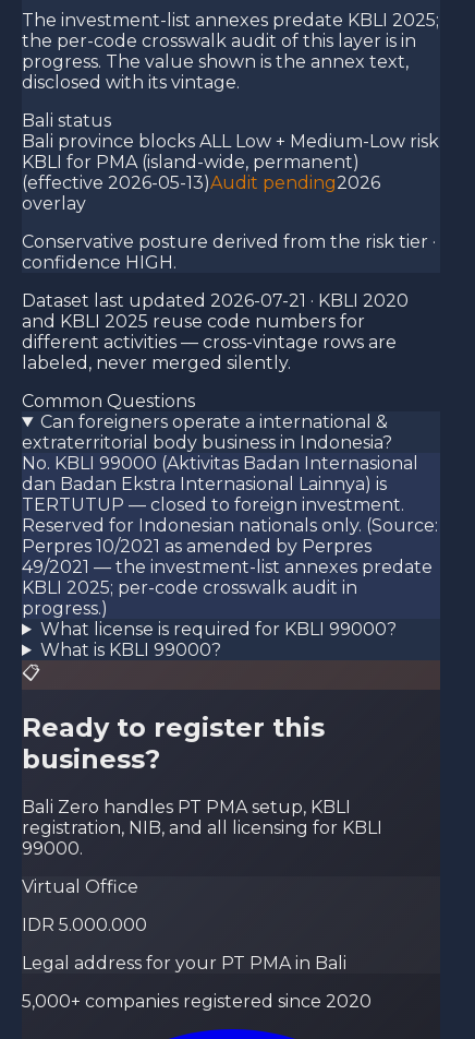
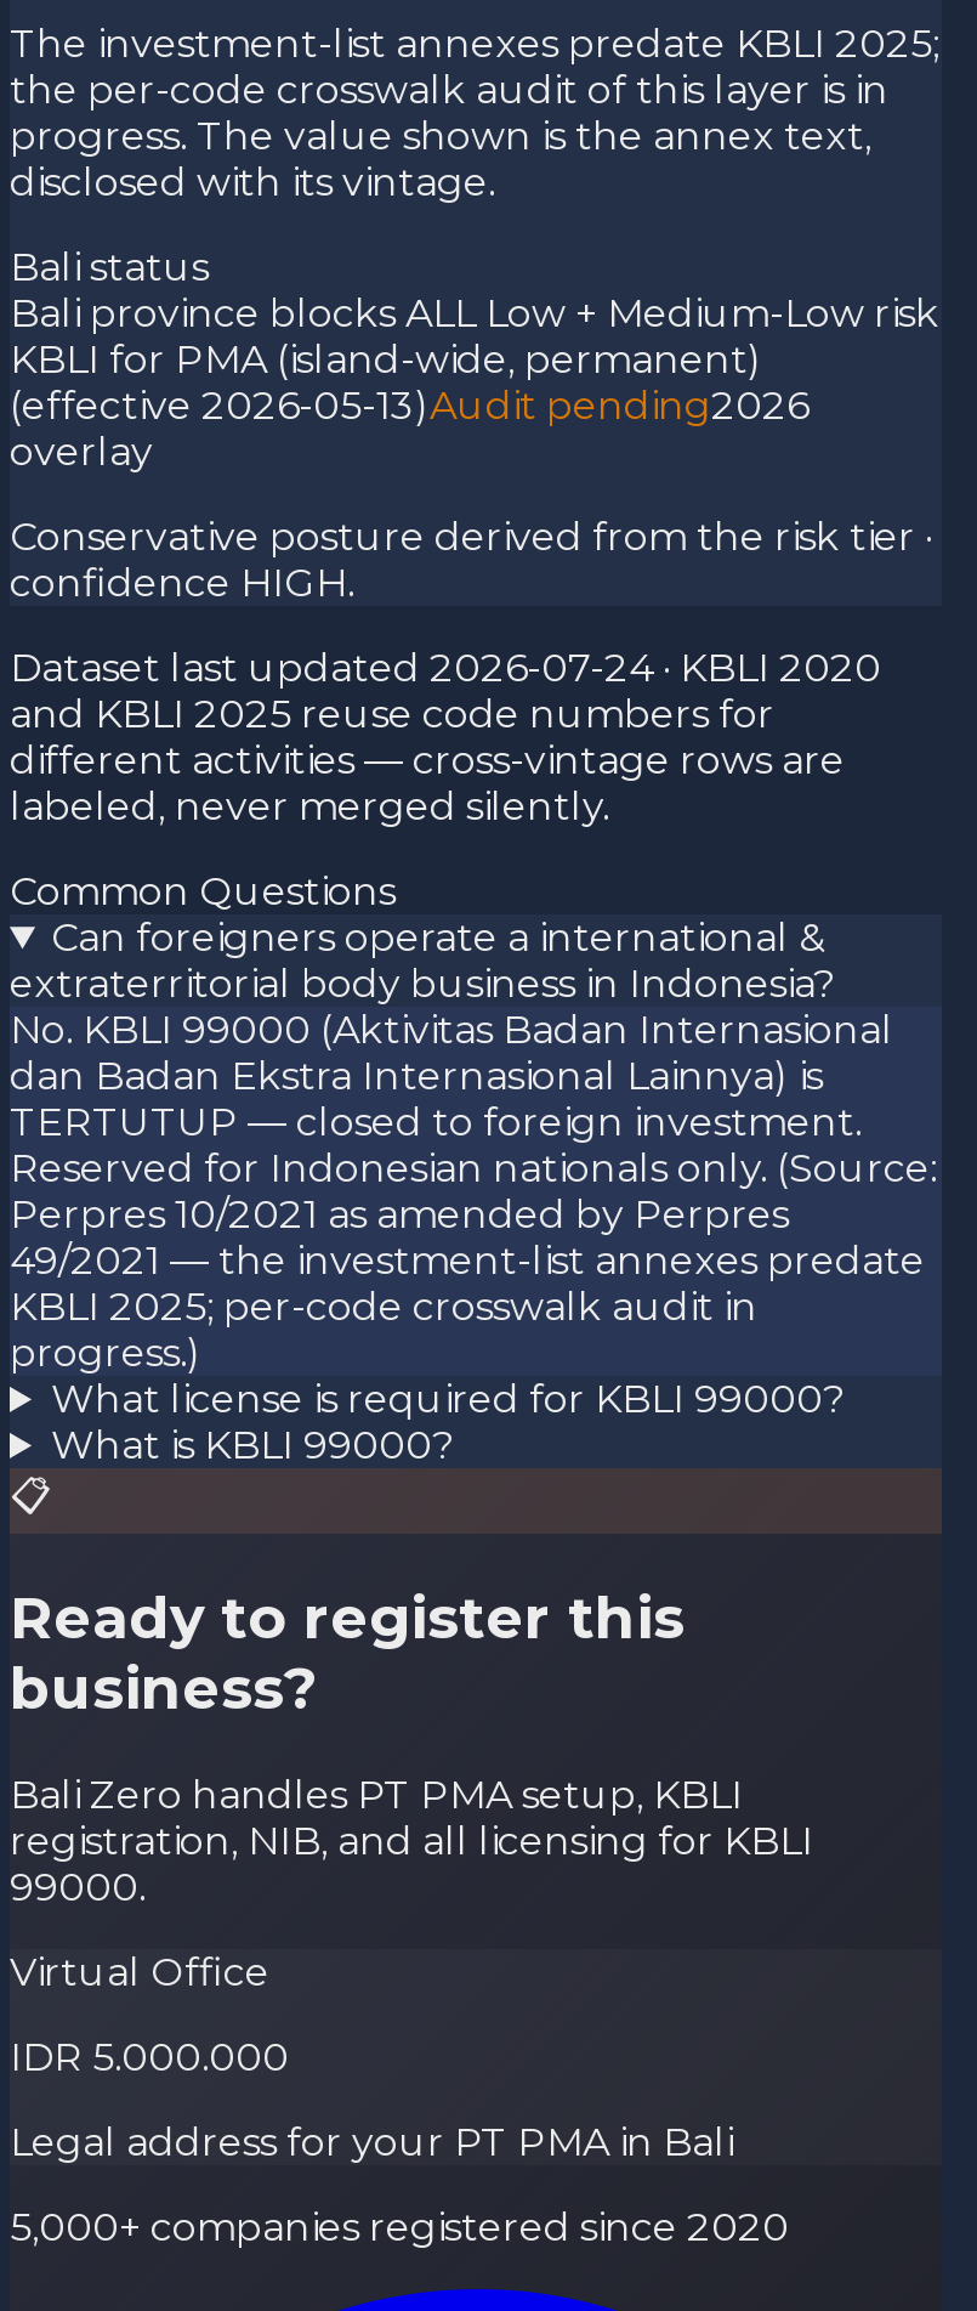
[22,290,409,311] Dataset last updated 2026-07-21 · KBLI 2020 -> [10,645,881,691] Dataset last updated 2026-07-24 · KBLI 2020

